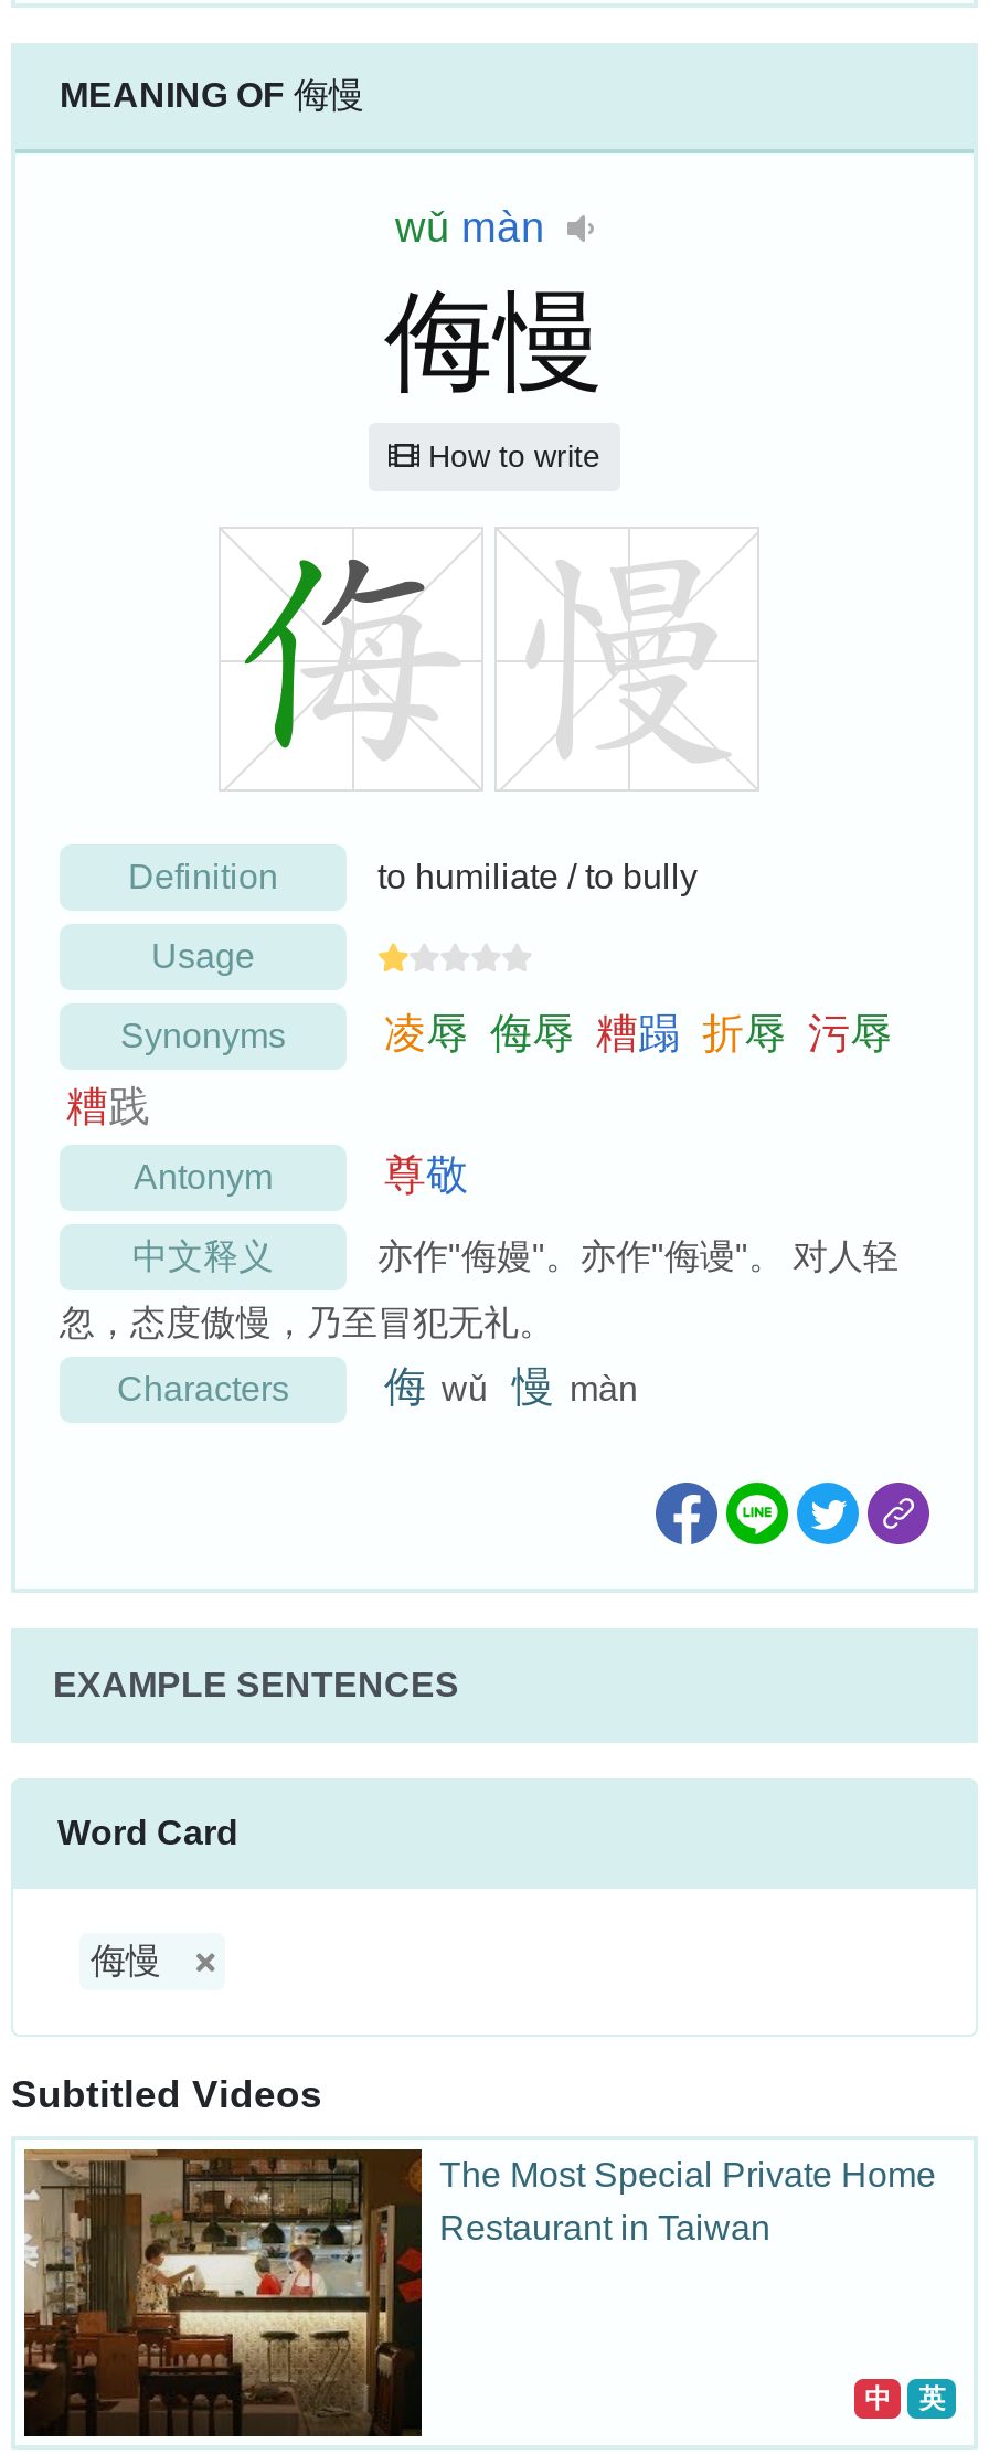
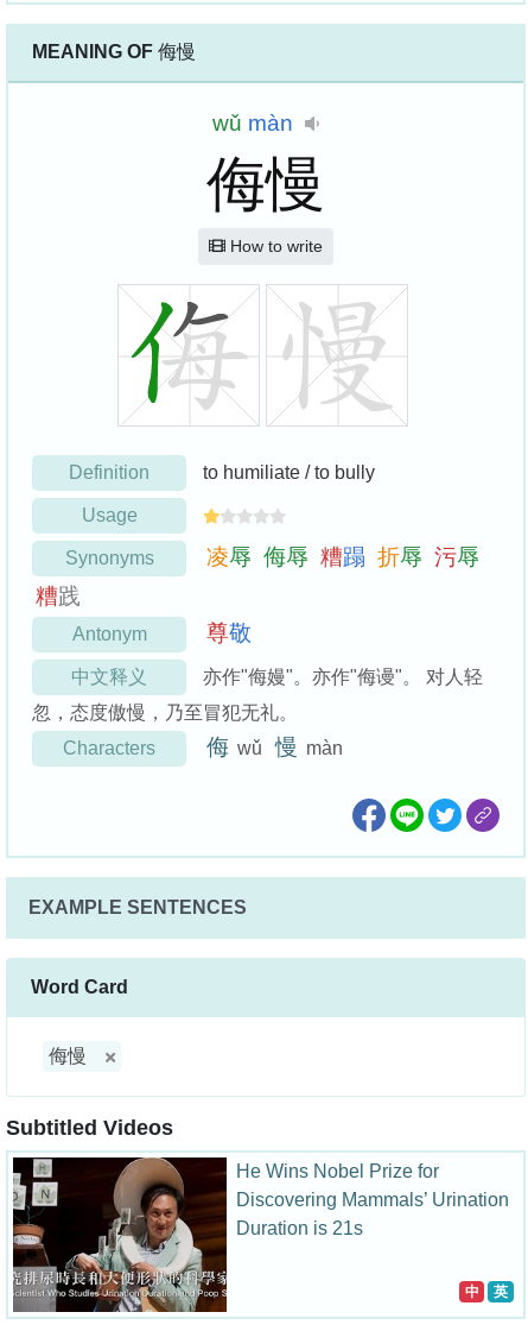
[22,2147,936,2439] [image] | The Most Special Private Home | Restaurant in Taiwan -> [12,1156,509,1313] [image] | He Wins Nobel Prize for | Discovering Mammals’ Urination | Duration is 21s

